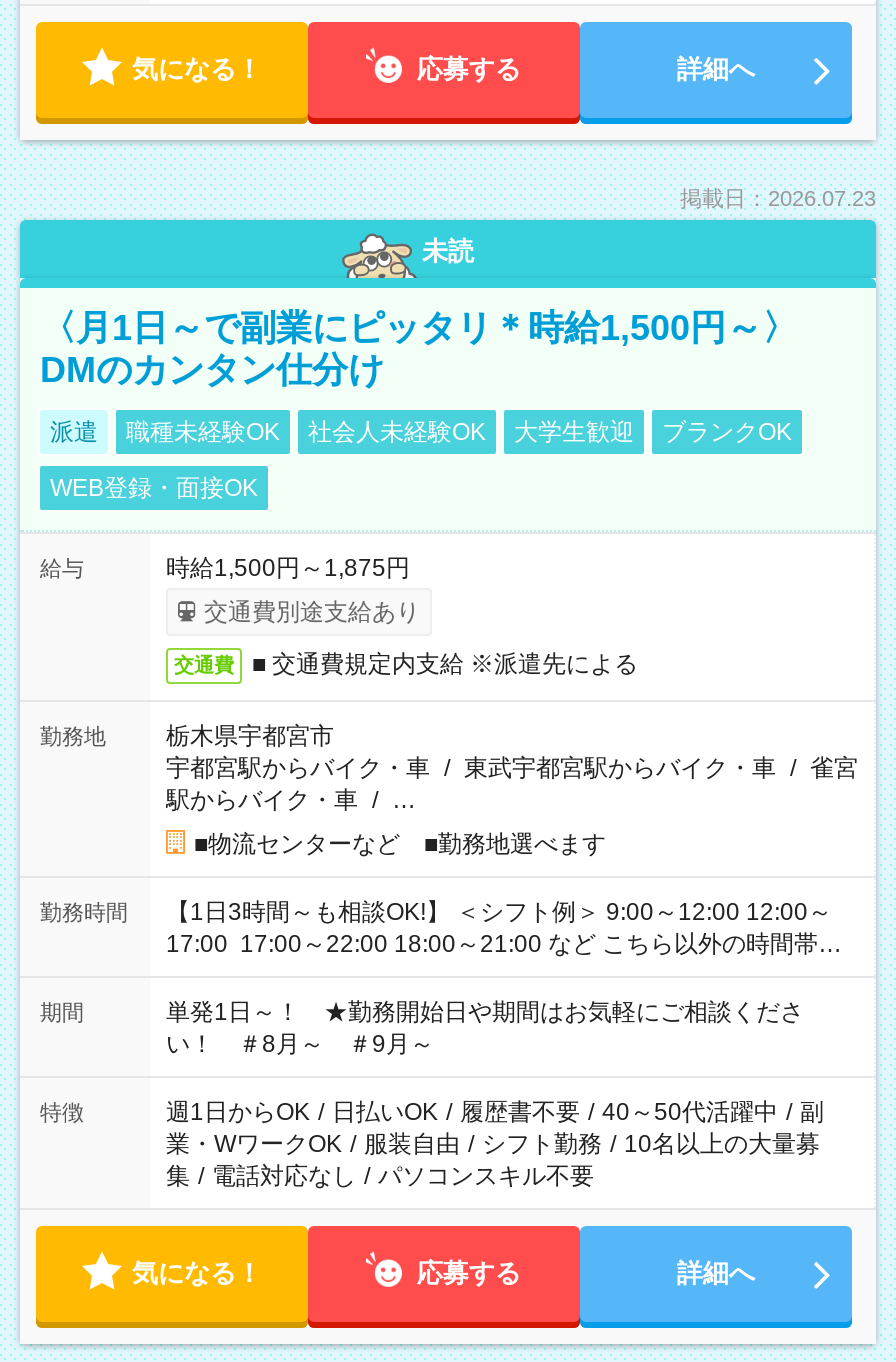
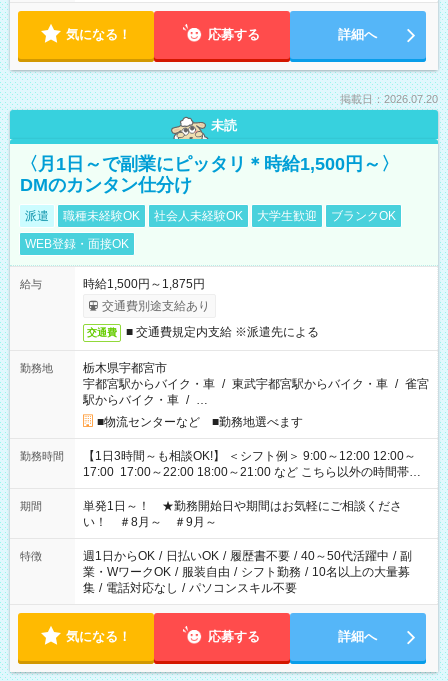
[680,186,876,210] 掲載日：2026.07.23 -> [340,93,438,105] 掲載日：2026.07.20

